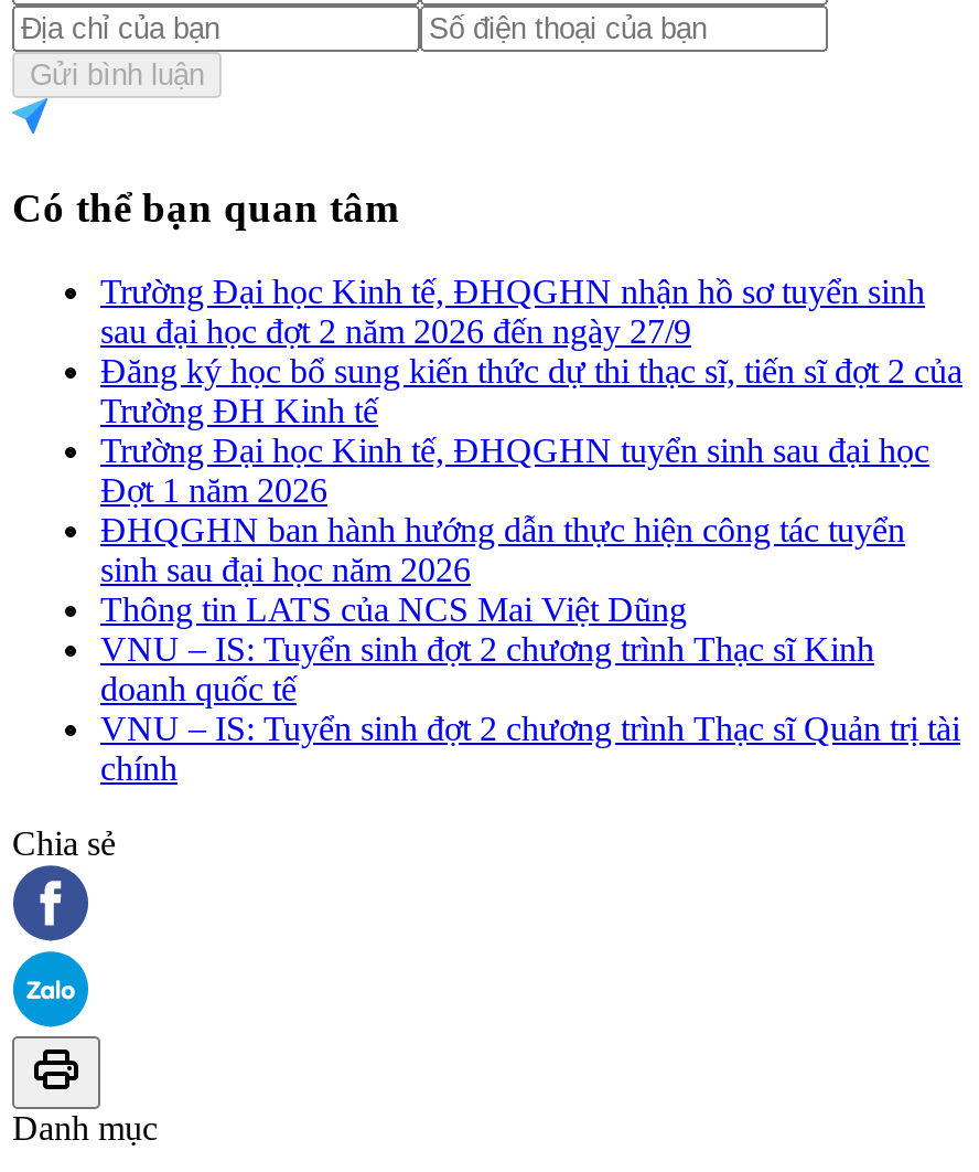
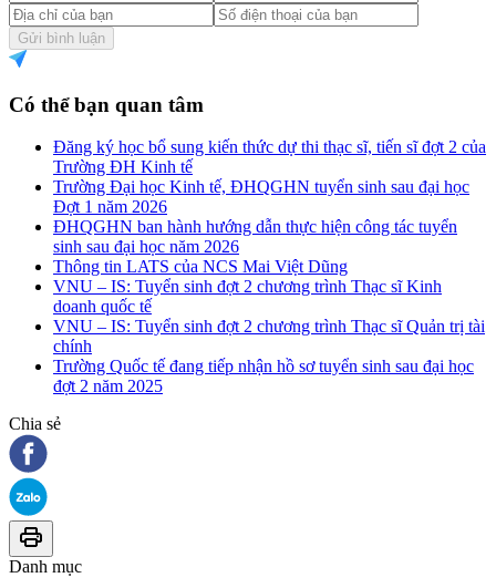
[100,273,925,350] Trường Đại học Kinh tế, ĐHQGHN nhận hồ sơ tuyển sinh | sau đại học đợt 2 năm 2026 đến ngày 27/9 -> none
moved [100,352,962,787] -> [53,138,486,356]: Đăng ký học bổ sung kiến thức dự thi thạc sĩ, tiến sĩ đợt 2 của | Trường ĐH Kinh tế | Trường Đại học Kinh tế, ĐHQGHN tuyển sinh sau đại học | ... | VNU – IS: Tuyển sinh đợt 2 chương trình Thạc sĩ Quản trị tài | chính
none -> [53,357,474,396] Trường Quốc tế đang tiếp nhận hồ sơ tuyển sinh sau đại học | đợt 2 năm 2025

